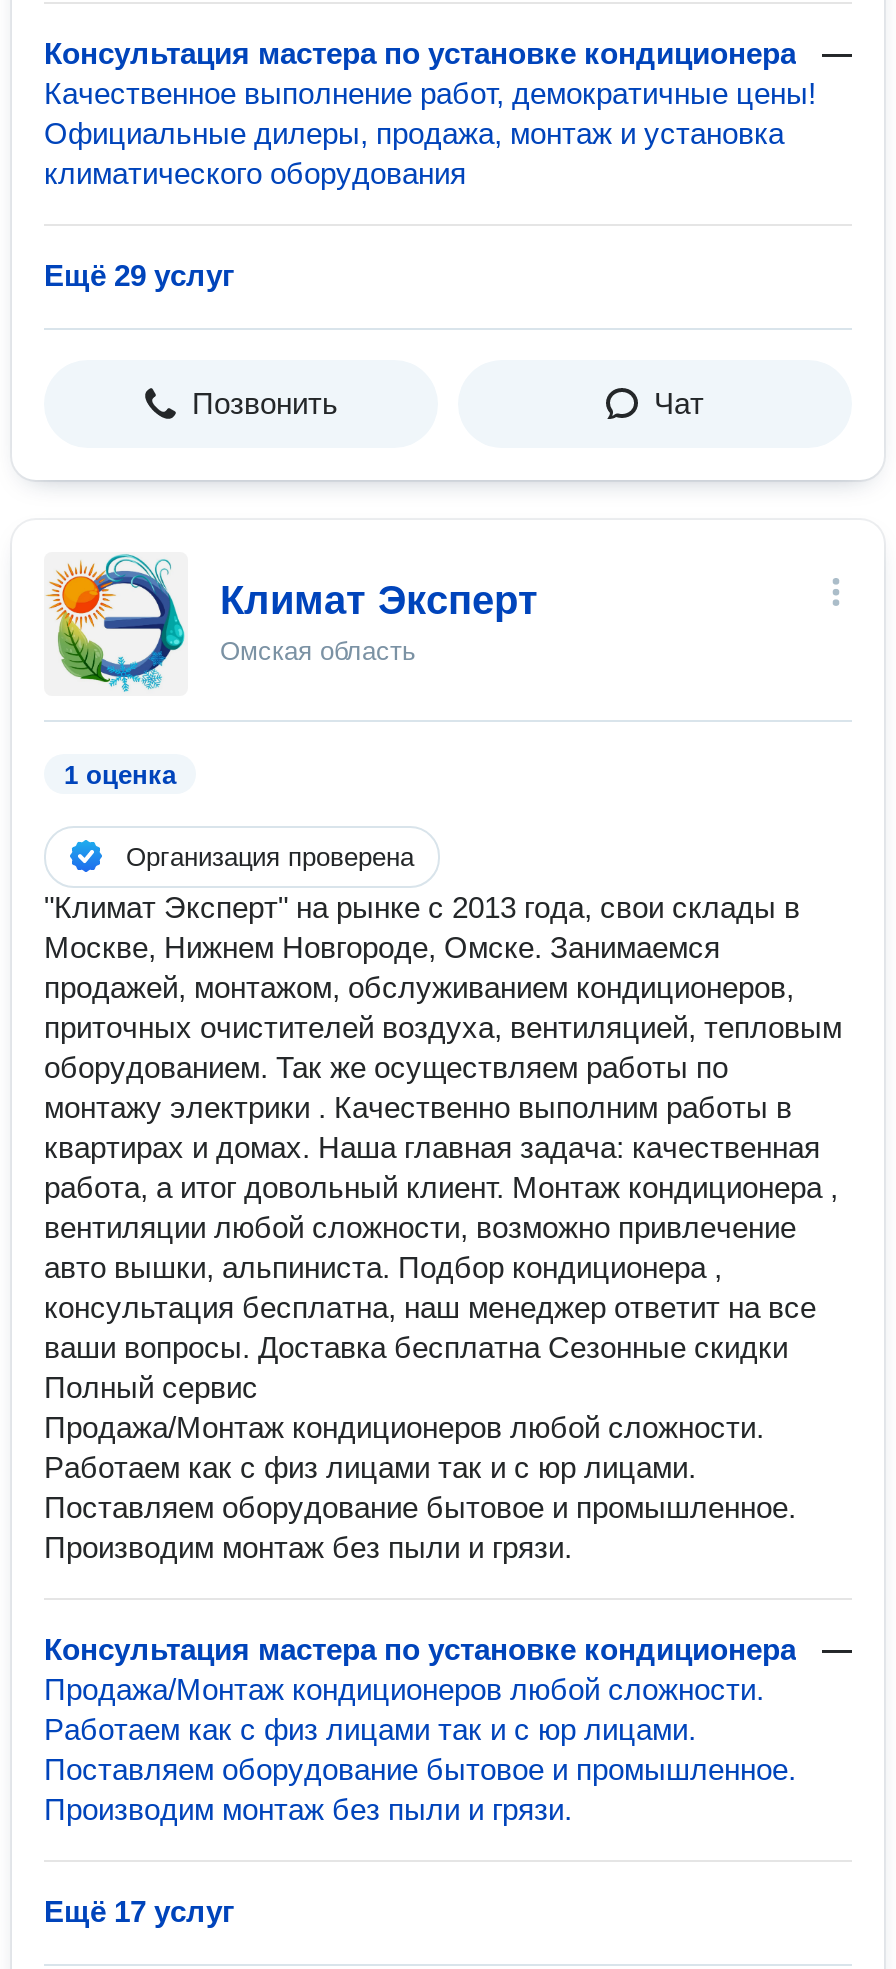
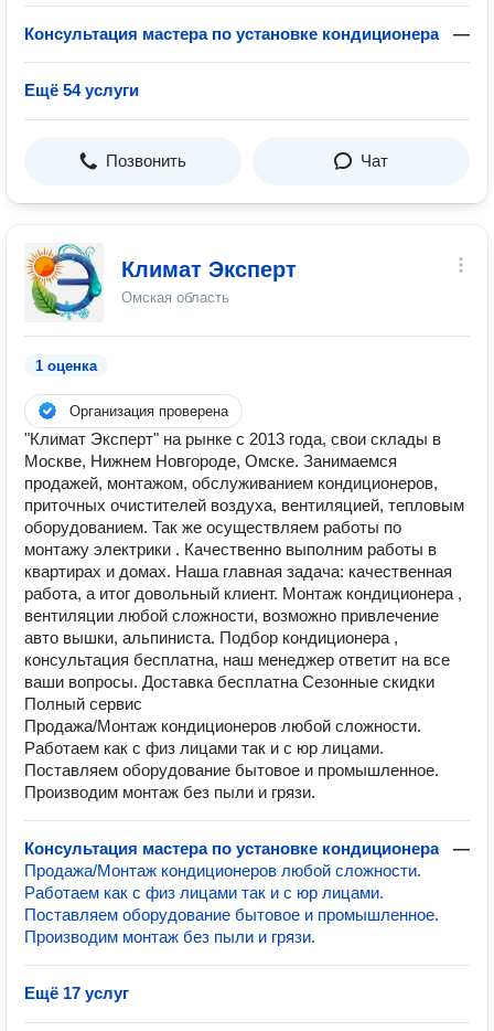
[44,76,816,292] Качественное выполнение работ, демократичные цены! | Официальные дилеры, продажа, монтаж и установка | климатического оборудования | Ещё 29 услуг -> [24,81,139,99] Ещё 54 услуги

